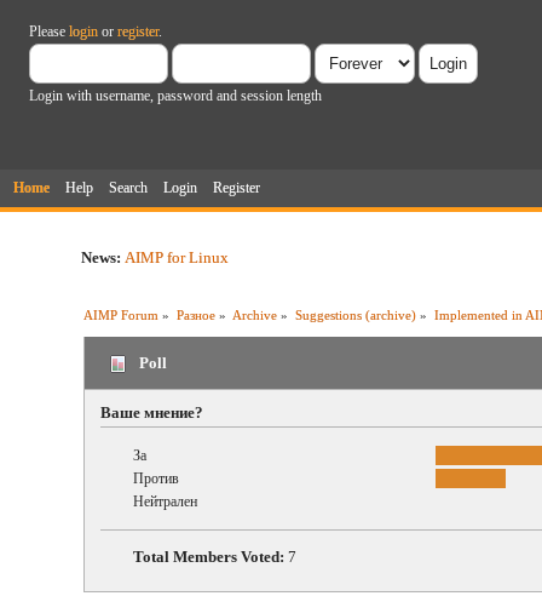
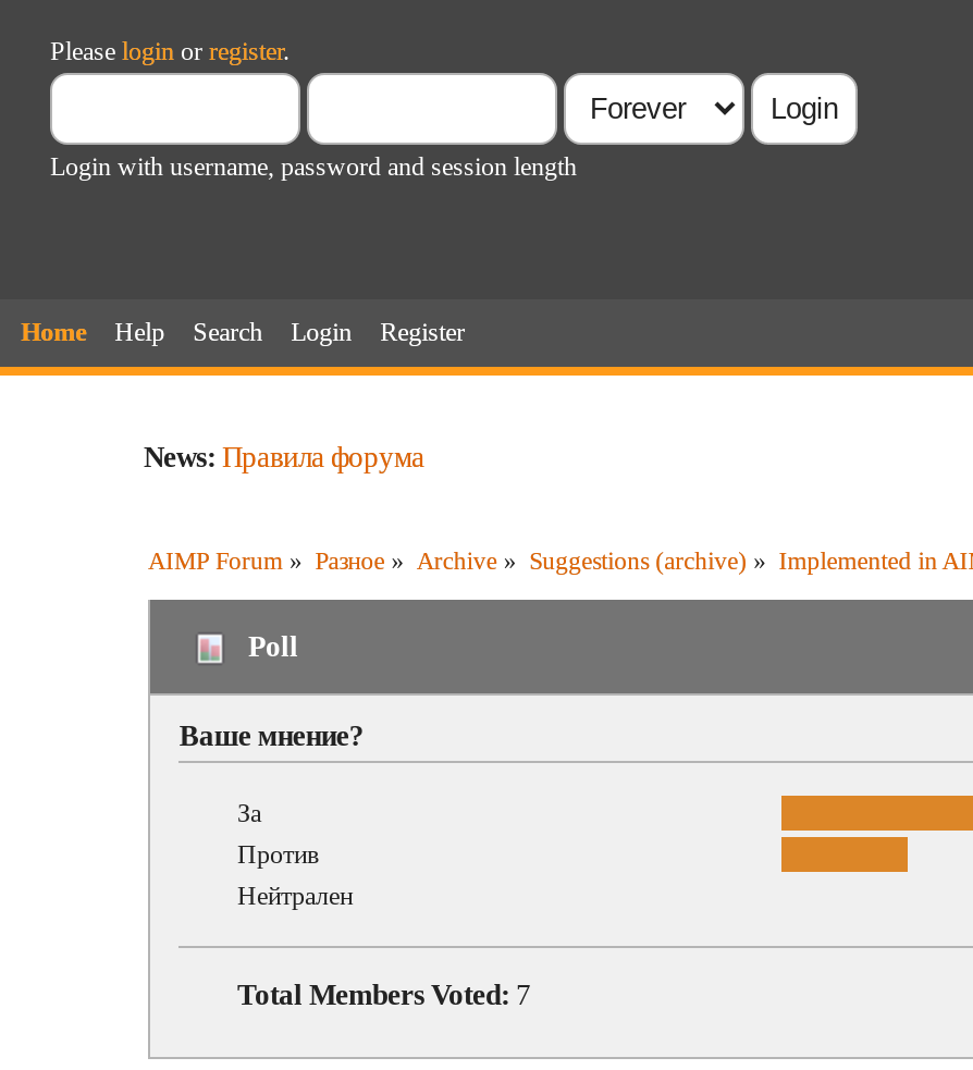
[81,248,229,267] News: AIMP for Linux -> [144,441,424,473] News: Правила форума

